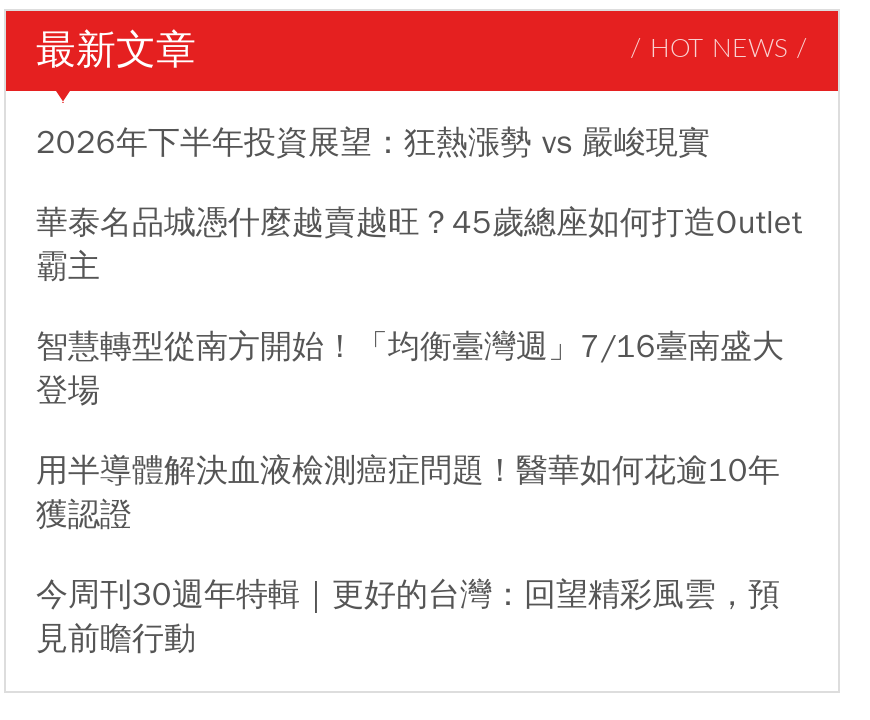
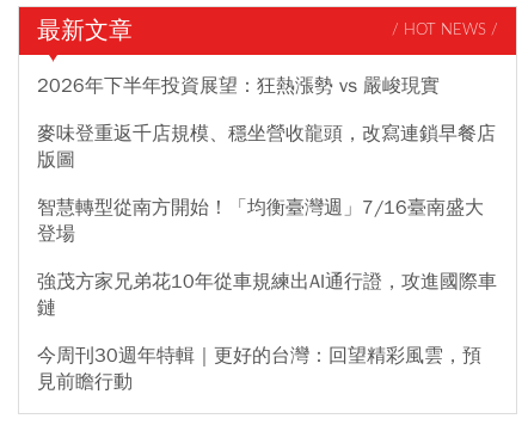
[36,203,802,287] 華泰名品城憑什麼越賣越旺？45歲總座如何打造Outlet | 霸主 -> [37,122,496,172] 麥味登重返千店規模、穩坐營收龍頭，改寫連鎖早餐店 | 版圖
[36,451,780,535] 用半導體解決血液檢測癌症問題！醫華如何花逾10年 | 獲認證 -> [37,270,497,320] 強茂方家兄弟花10年從車規練出AI通行證，攻進國際車 | 鏈

